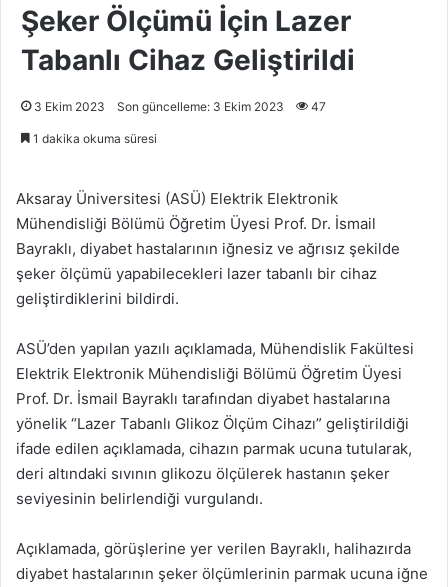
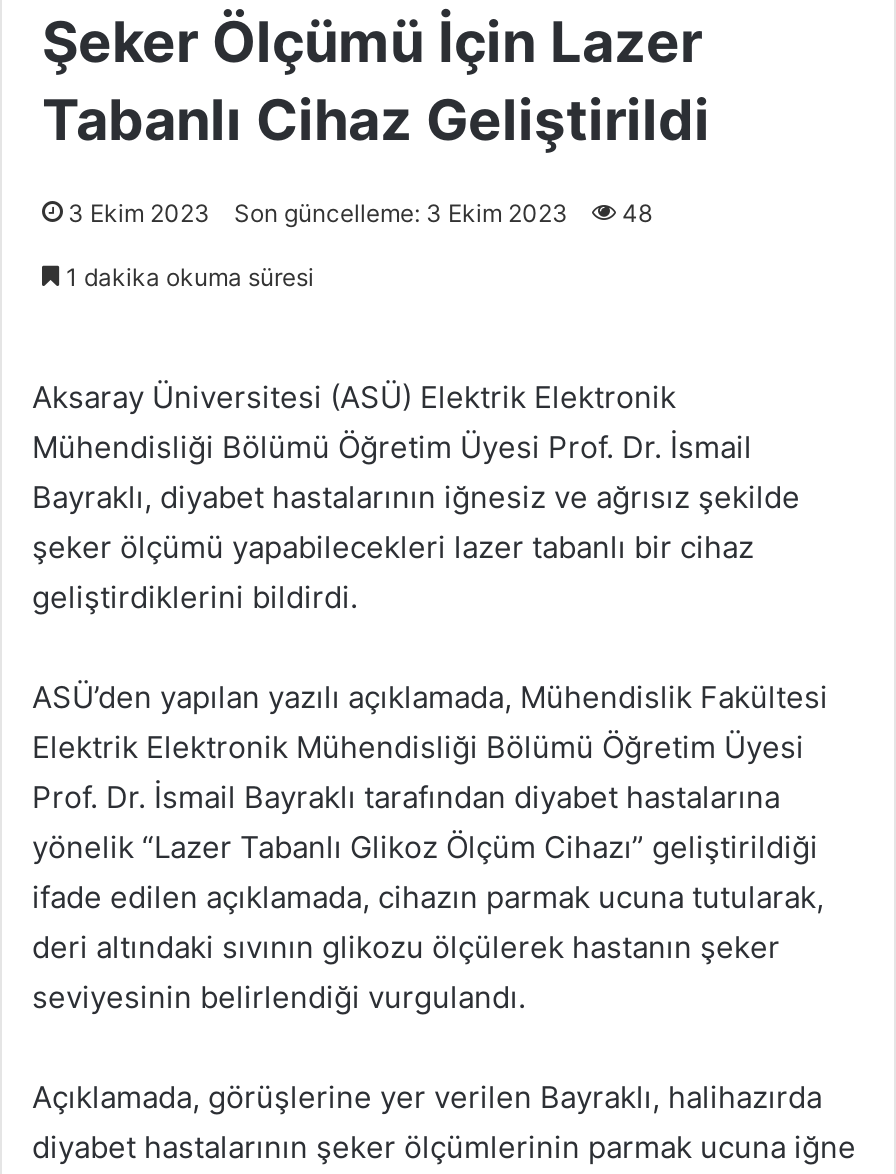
[34,99,326,114] 3 Ekim 2023 Son güncelleme: 3 Ekim 2023 47 -> [68,197,652,227] 3 Ekim 2023 Son güncelleme: 3 Ekim 2023 48

